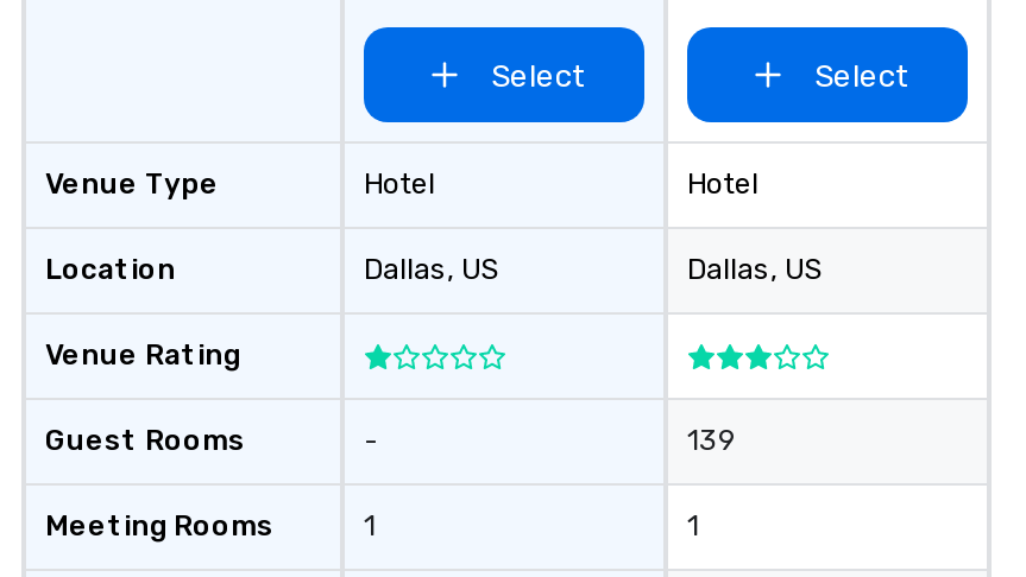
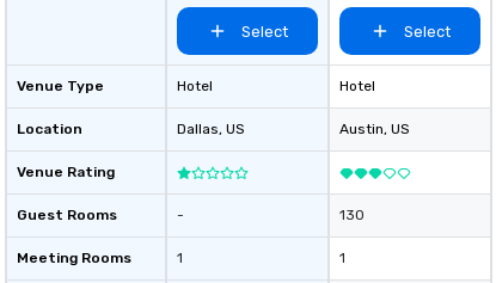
[687,253,823,286] Dallas, US -> [339,121,410,137] Austin, US
[687,424,737,457] 139 -> [339,207,365,223] 130

